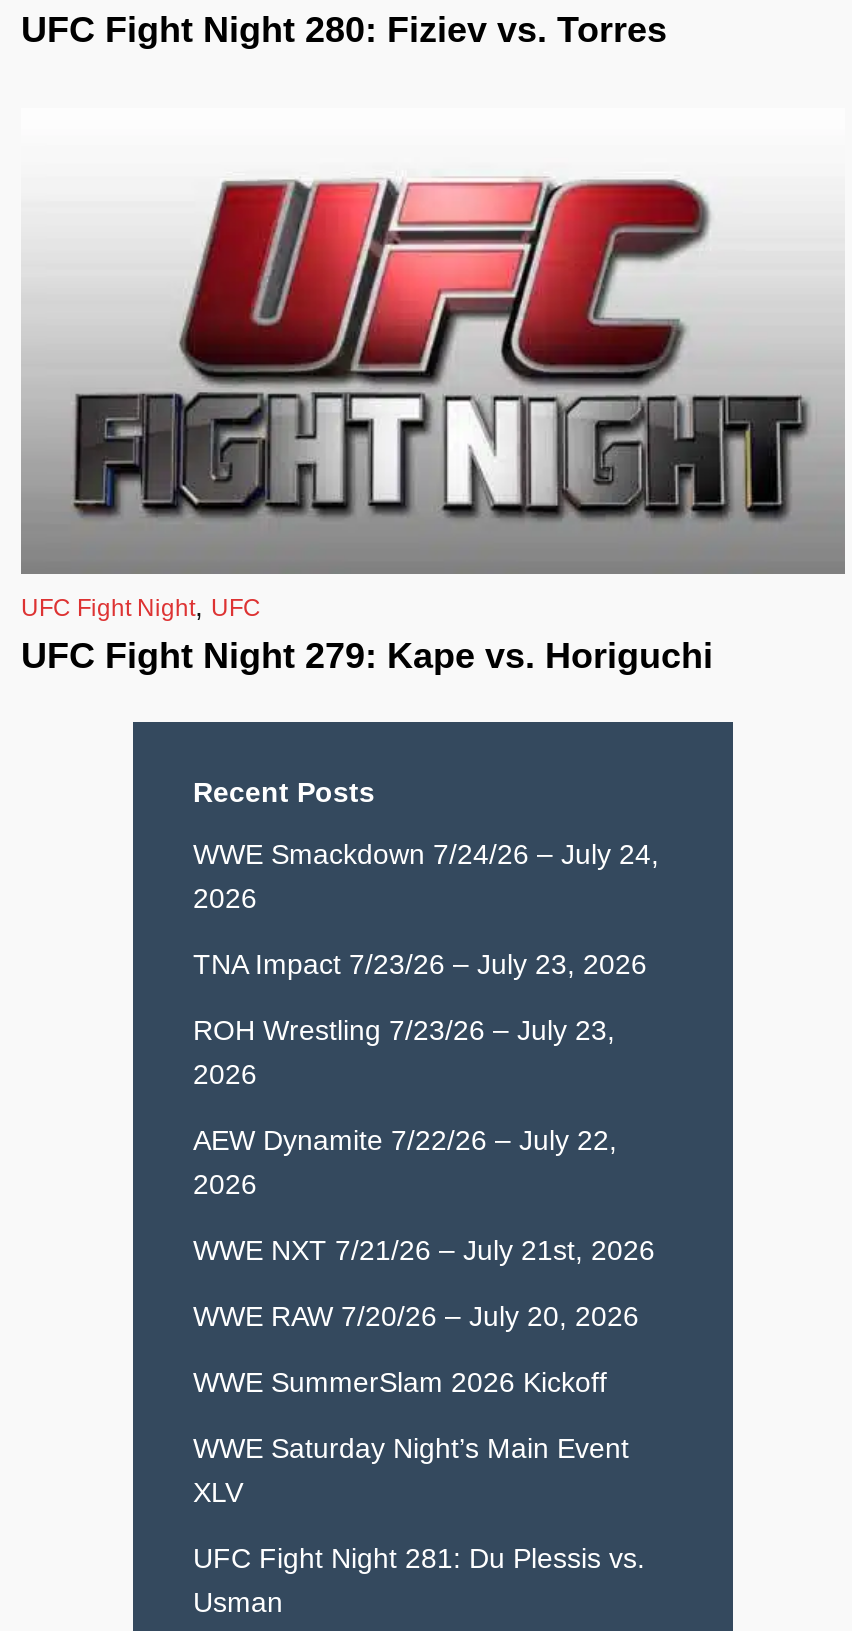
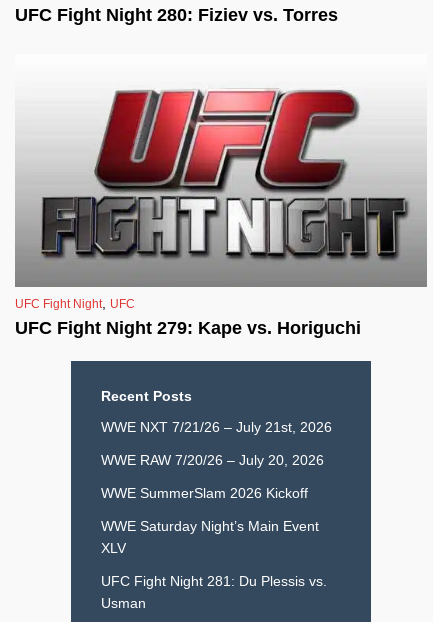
[193,838,659,1200] WWE Smackdown 7/24/26 – July 24, | 2026 | TNA Impact 7/23/26 – July 23, 2026 | ROH Wrestling 7/23/26 – July 23, | 2026 | AEW Dynamite 7/22/26 – July 22, | 2026 -> none

